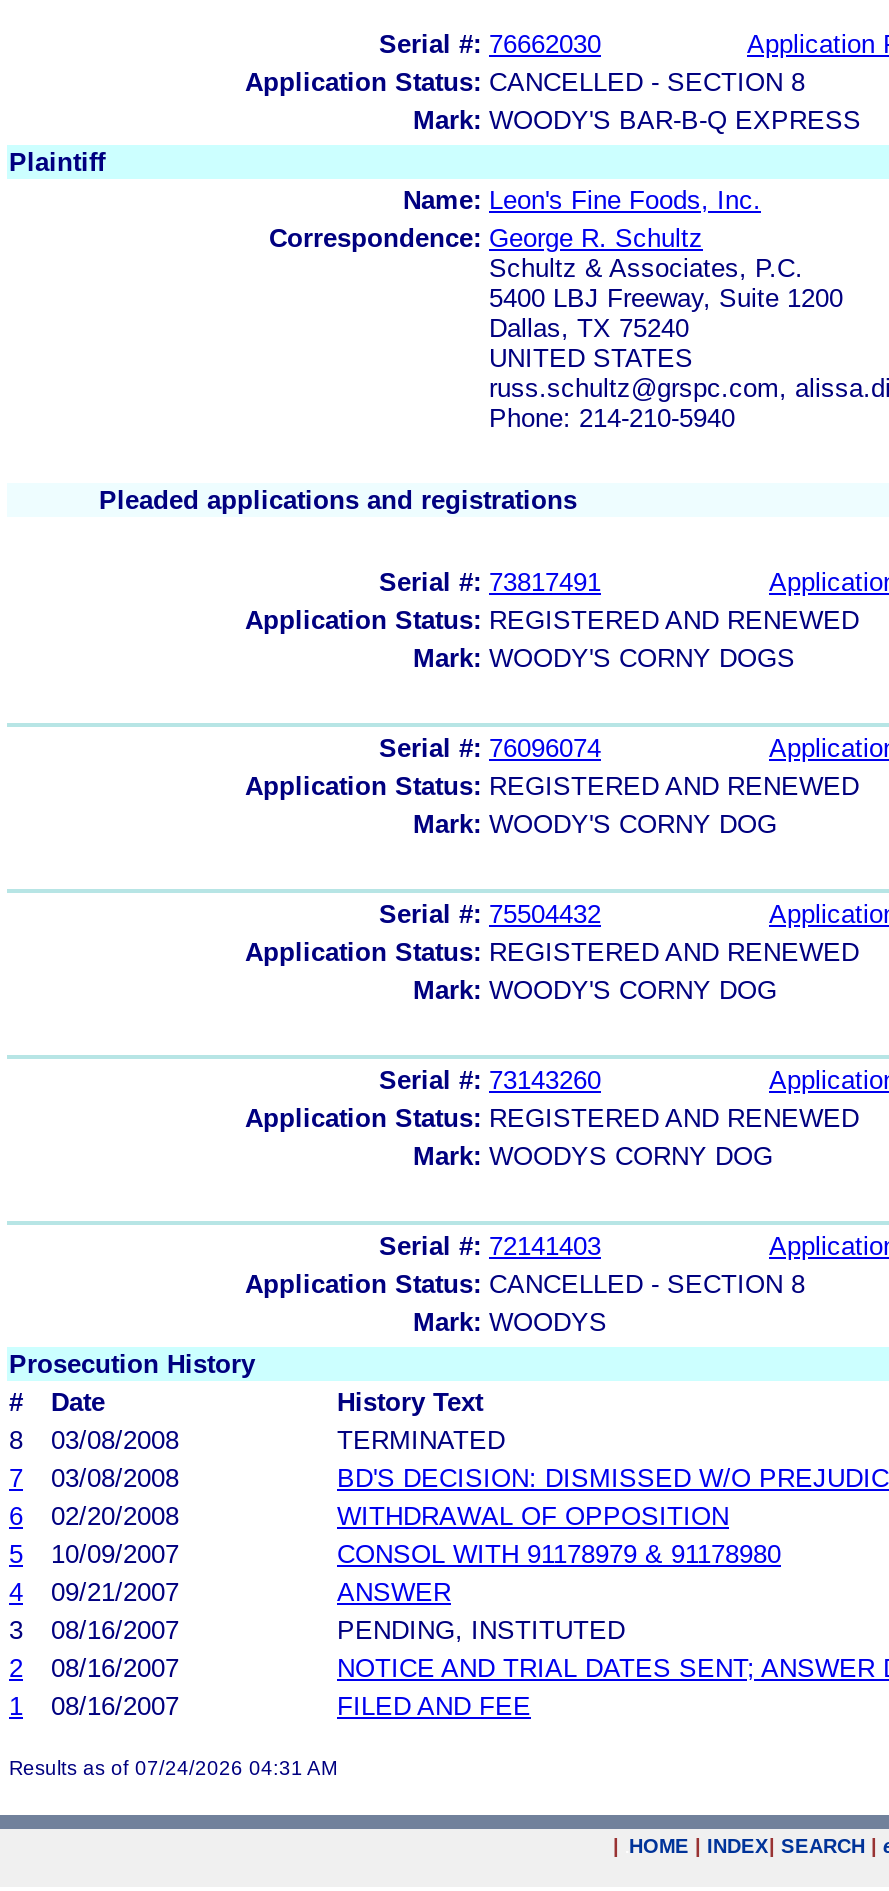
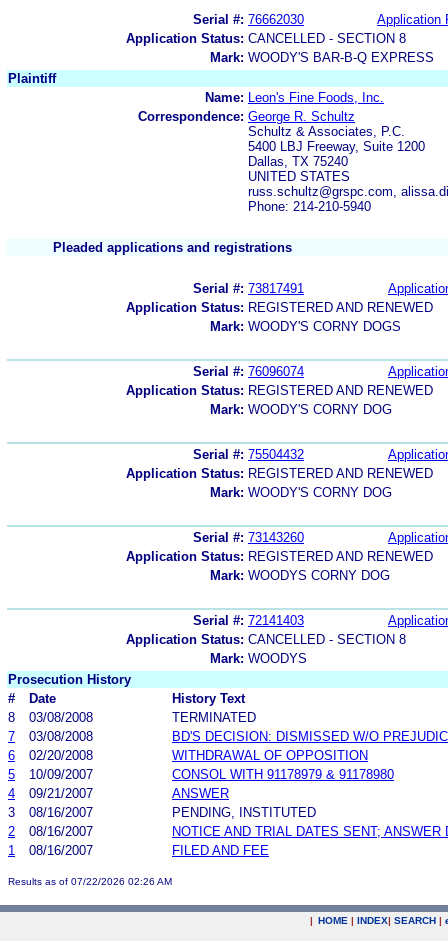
[9,1757,337,1779] Results as of 07/24/2026 04:31 AM -> [8,876,172,887] Results as of 07/22/2026 02:26 AM

